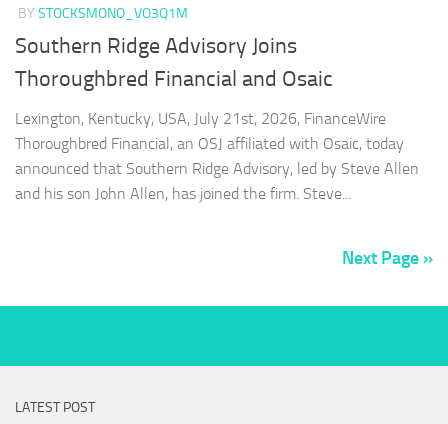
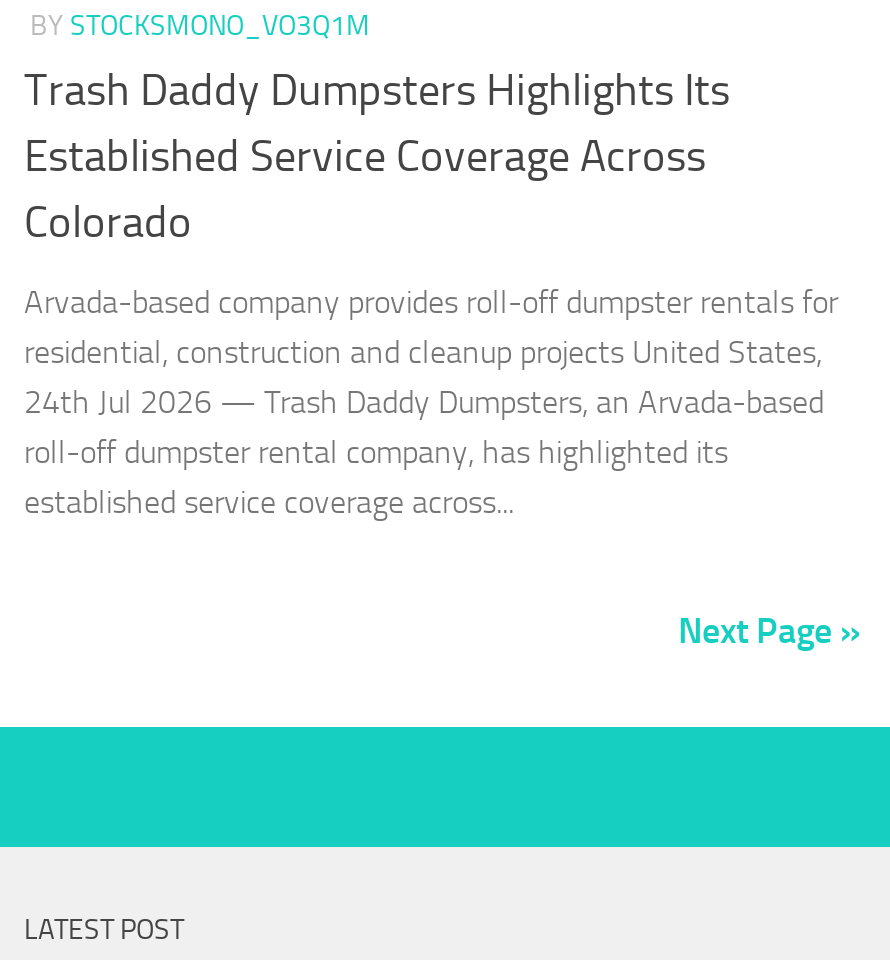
[15,33,333,92] Southern Ridge Advisory Joins | Thoroughbred Financial and Osaic -> [24,65,730,249] Trash Daddy Dumpsters Highlights Its | Established Service Coverage Across | Colorado
[15,109,419,203] Lexington, Kentucky, USA, July 21st, 2026, FinanceWire | Thoroughbred Financial, an OSJ affiliated with Osaic, today | announced that Southern Ridge Advisory, led by Steve Allen | and his son John Allen, has joined the firm. Steve... -> [24,283,838,521] Arvada-based company provides roll-off dumpster rentals for | residential, construction and cleanup projects United States, | 24th Jul 2026 — Trash Daddy Dumpsters, an Arvada-based | roll-off dumpster rental company, has highlighted its | established service coverage across...

